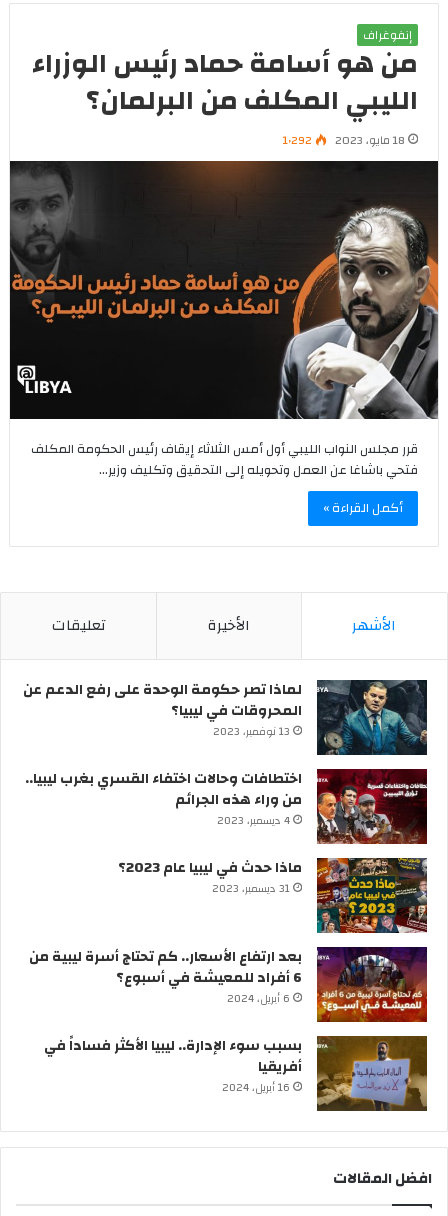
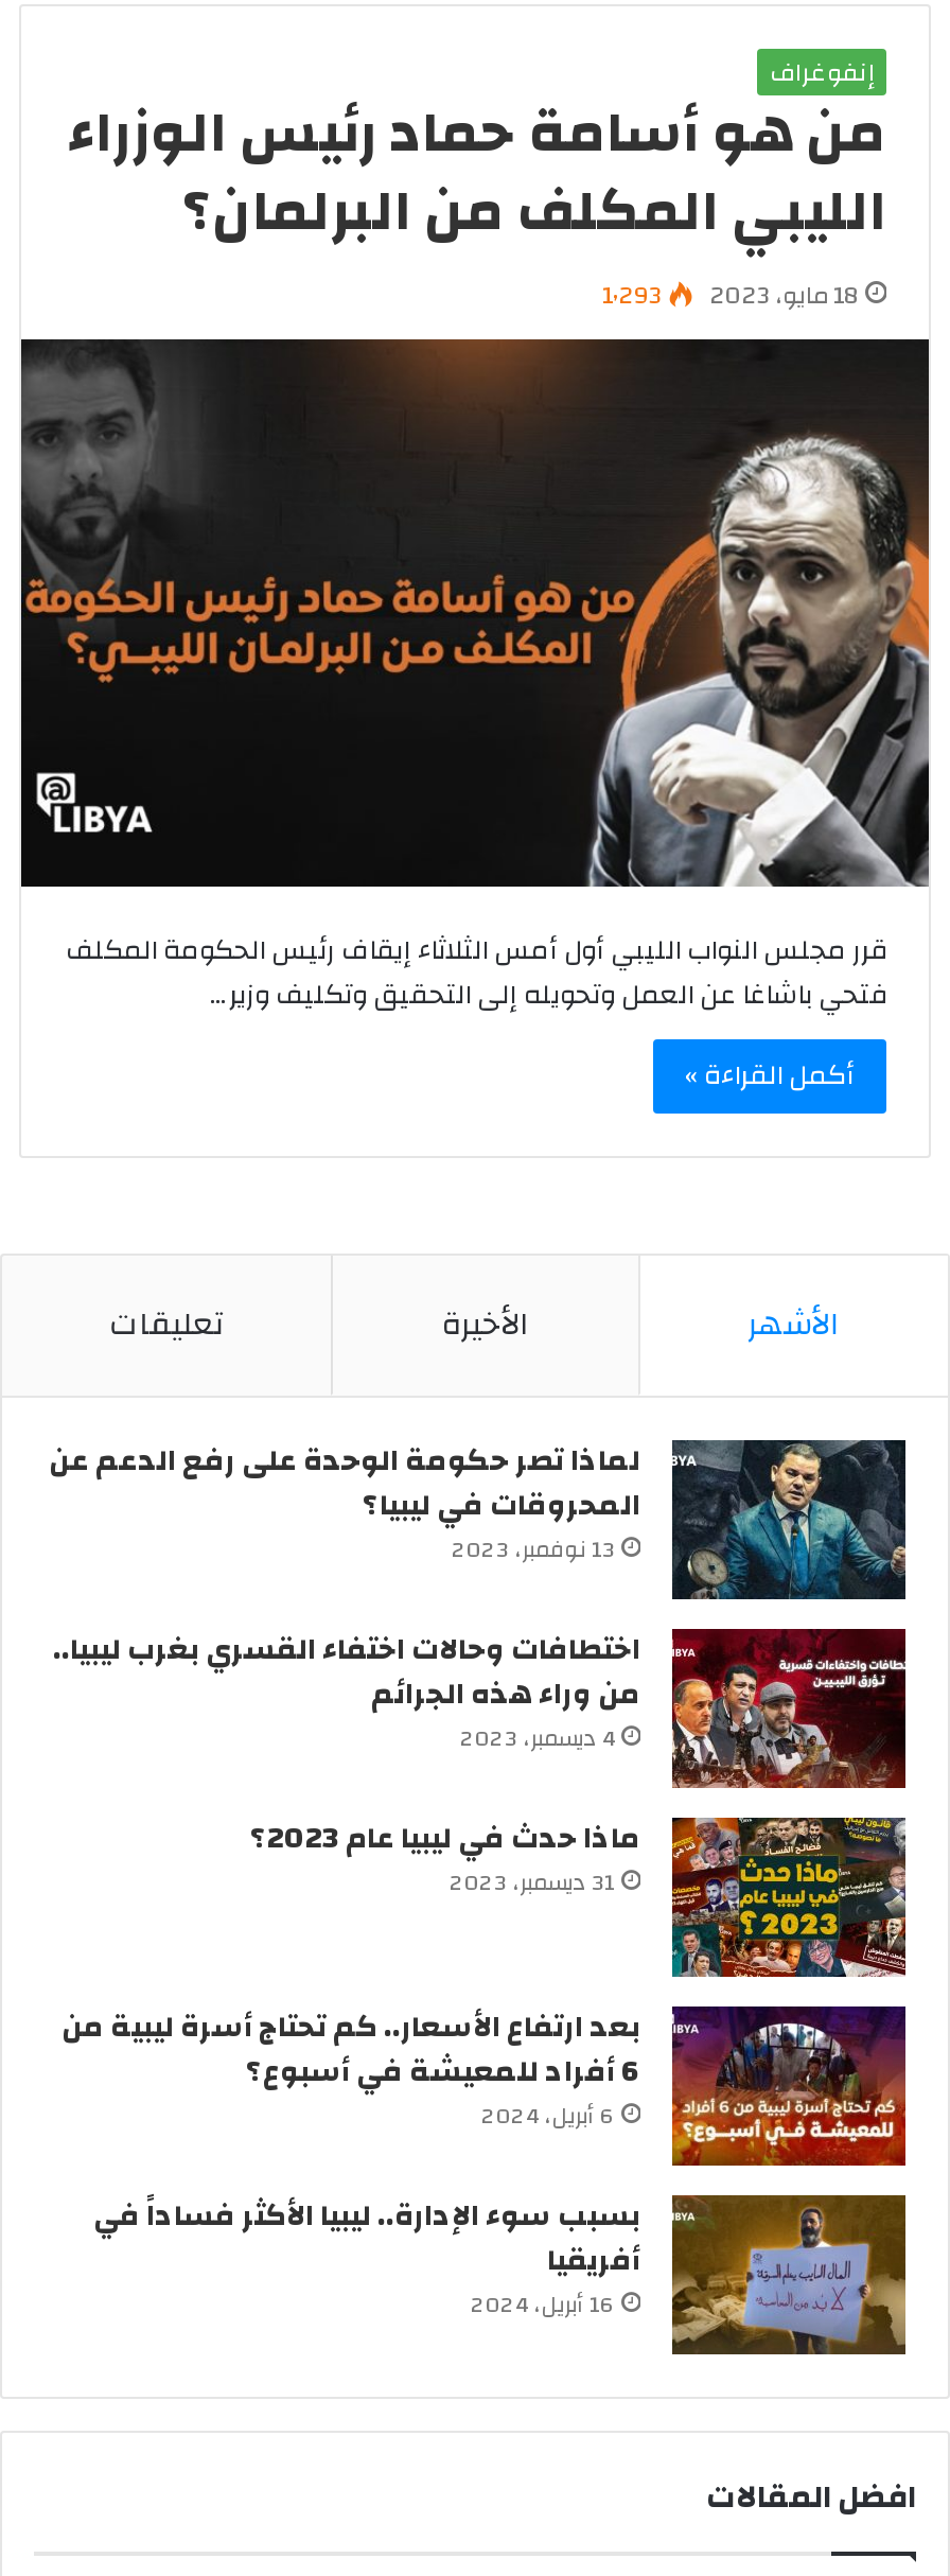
[283,129,312,151] 1٬292 -> [602,271,662,318] 1٬293

